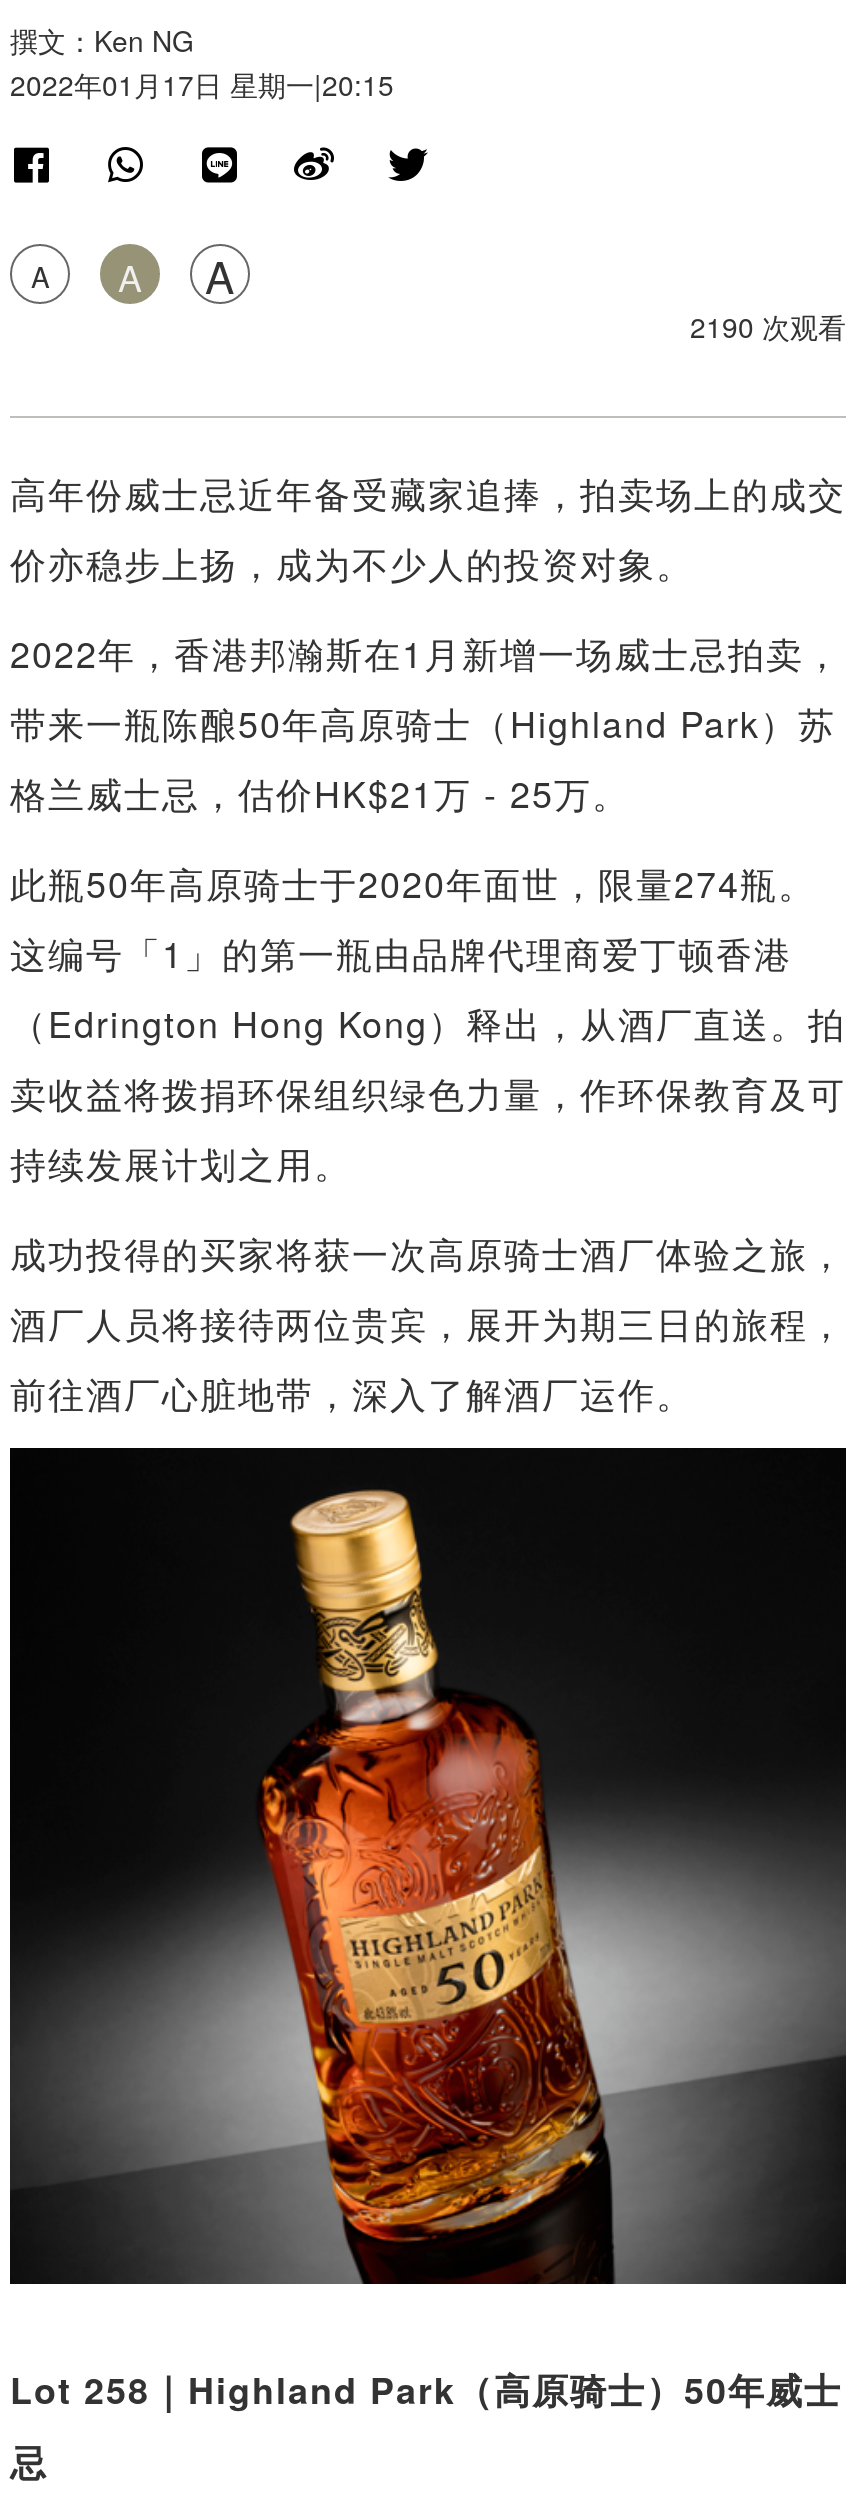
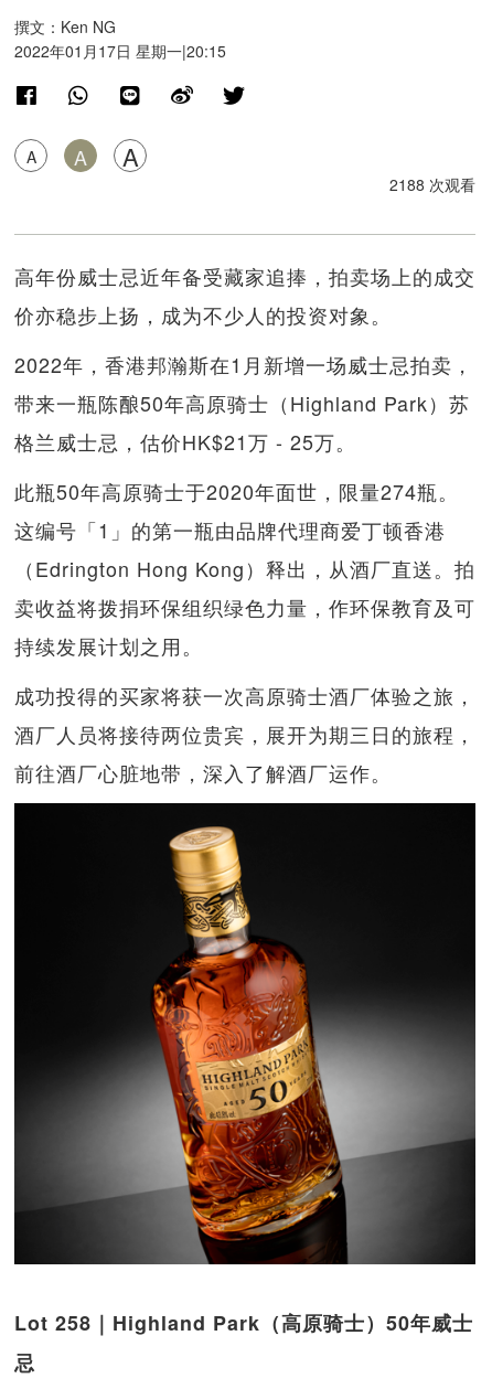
[690,307,846,347] 2190 次观看 -> [389,174,475,196] 2188 次观看

